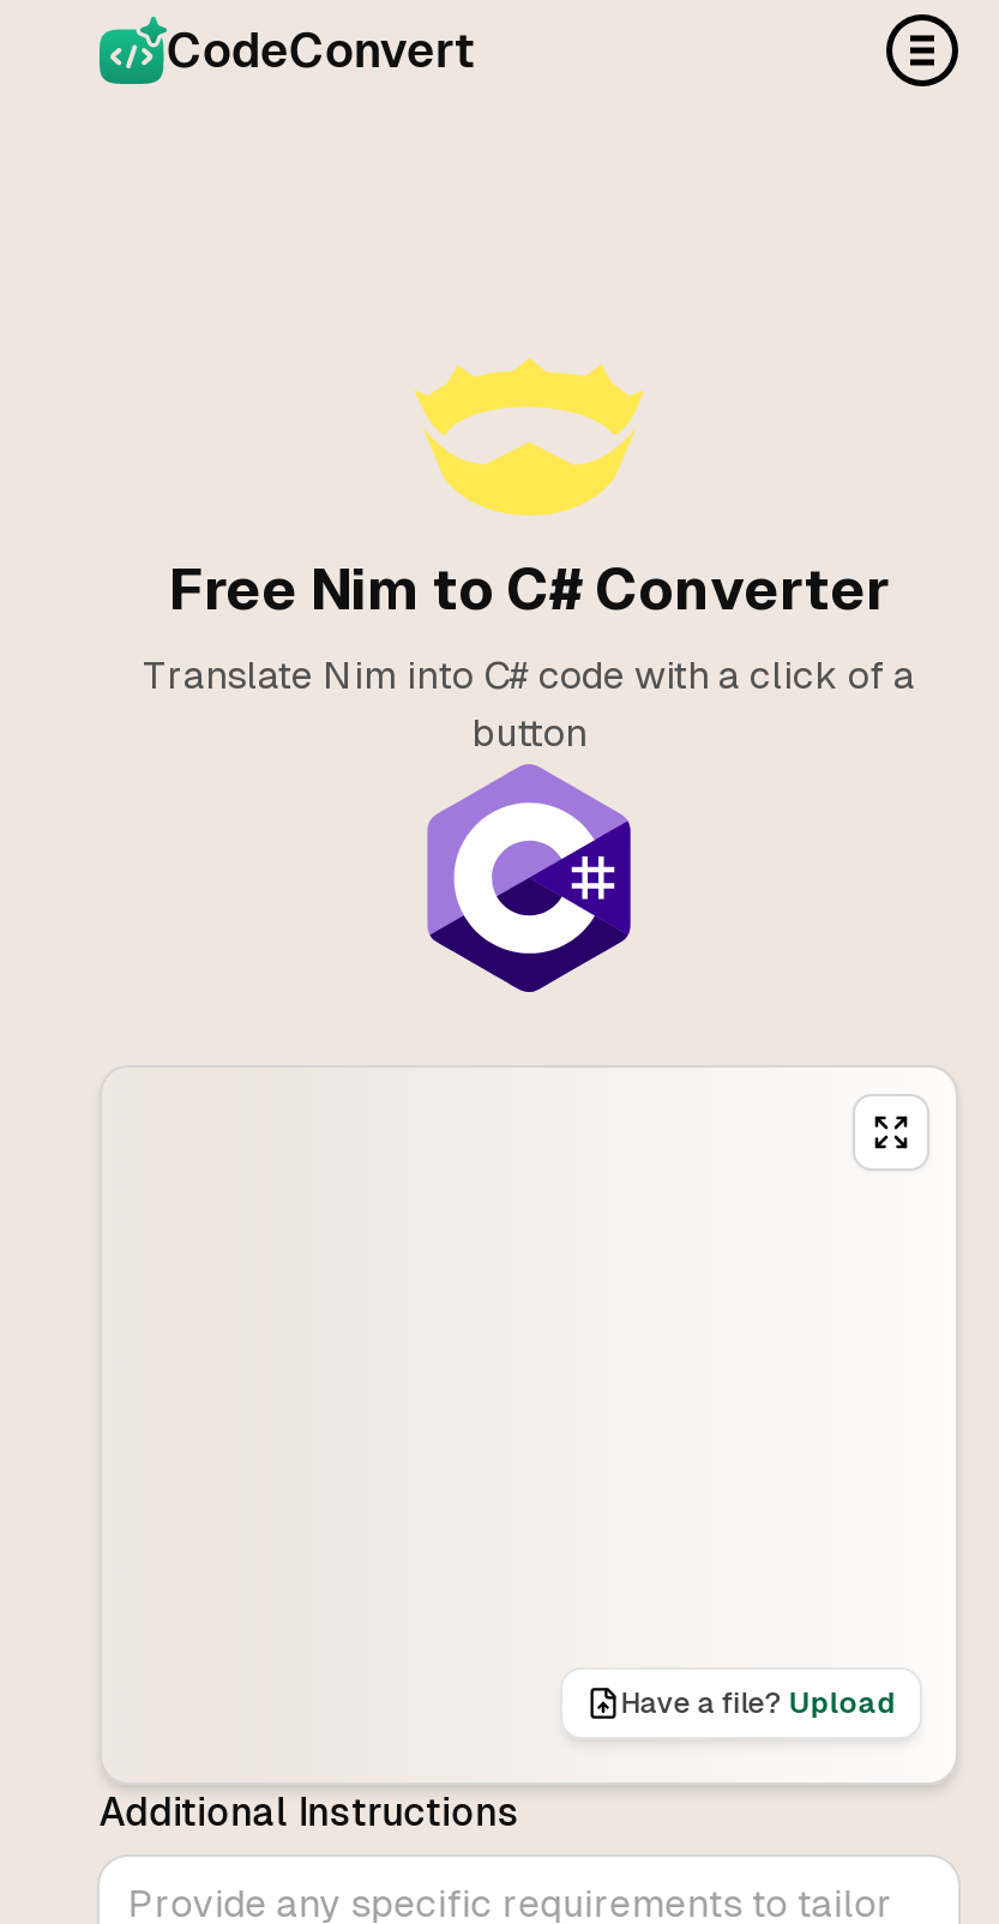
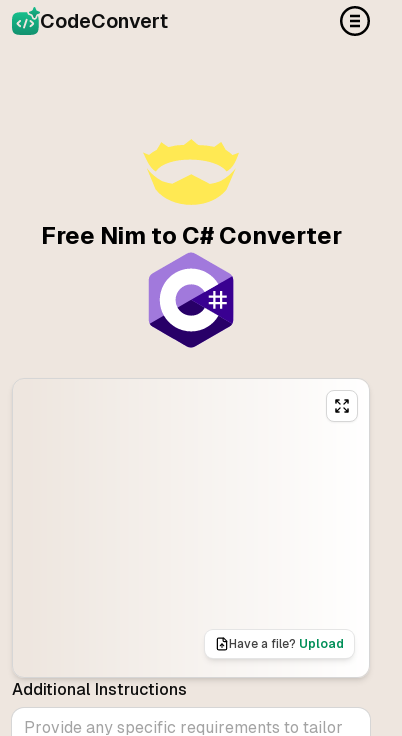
[143,653,915,756] Translate Nim into C# code with a click of a | button -> none

